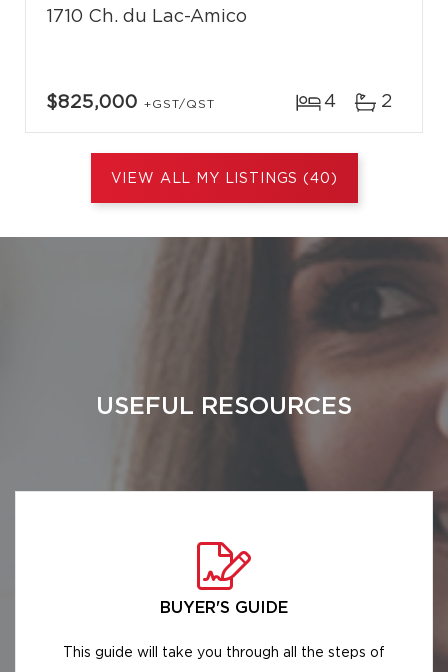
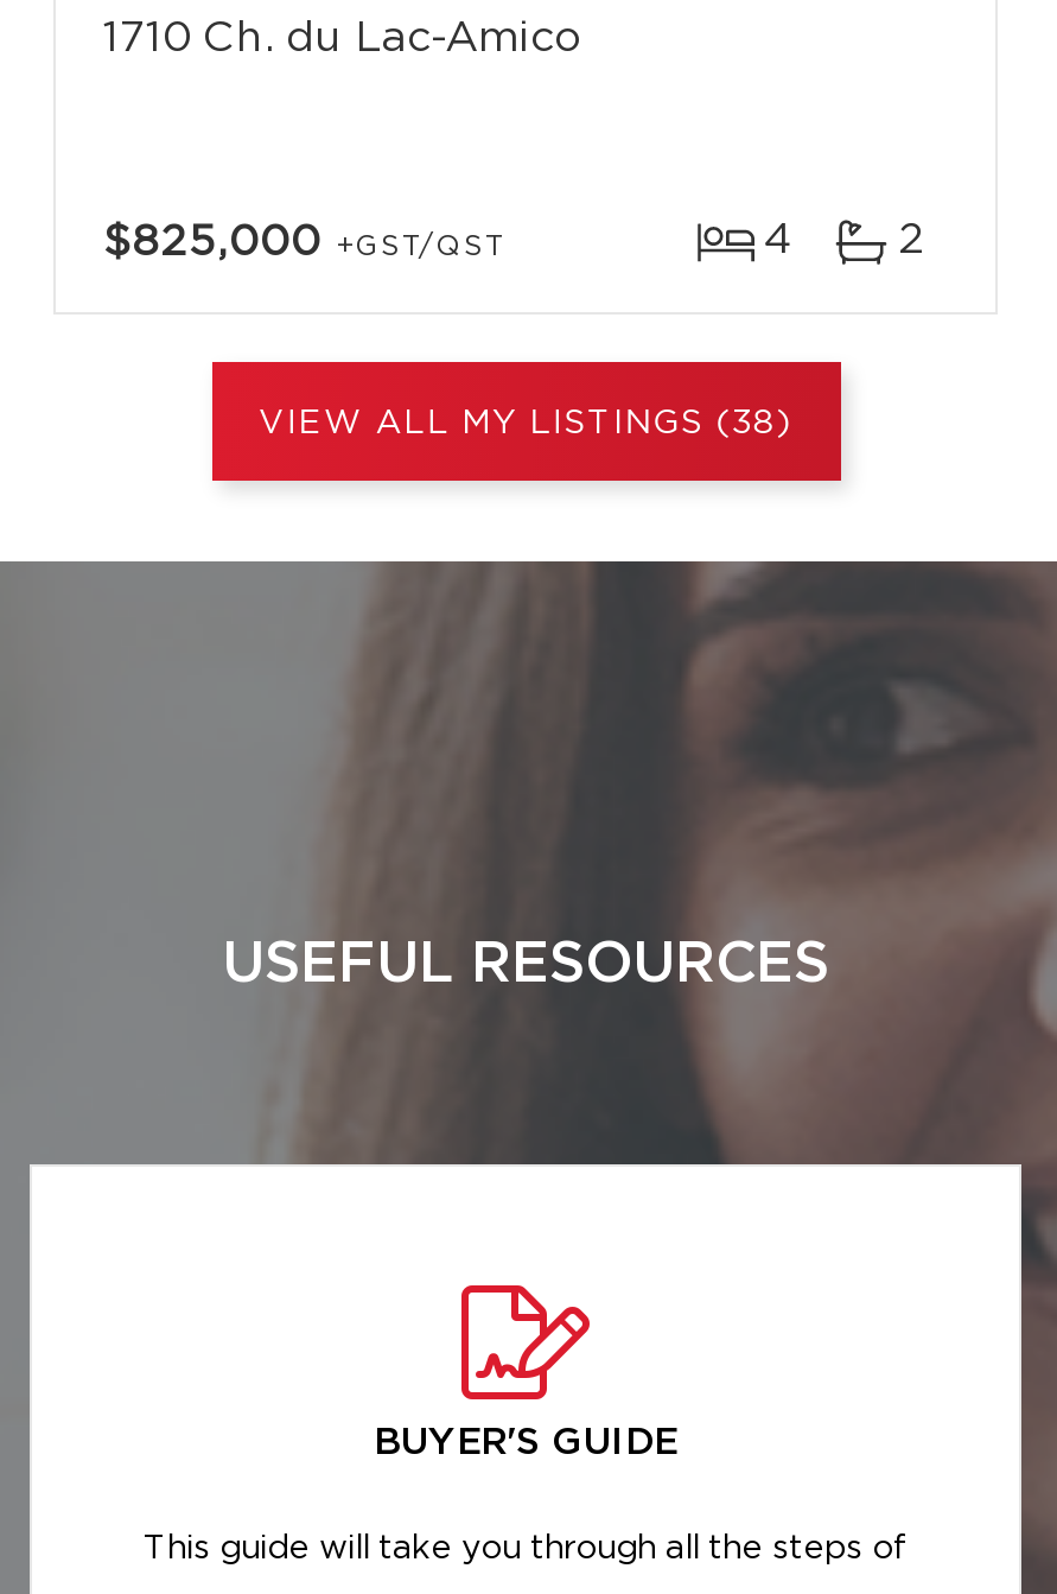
[110,172,337,186] VIEW ALL MY LISTINGS (40) -> [259,407,792,440] VIEW ALL MY LISTINGS (38)

